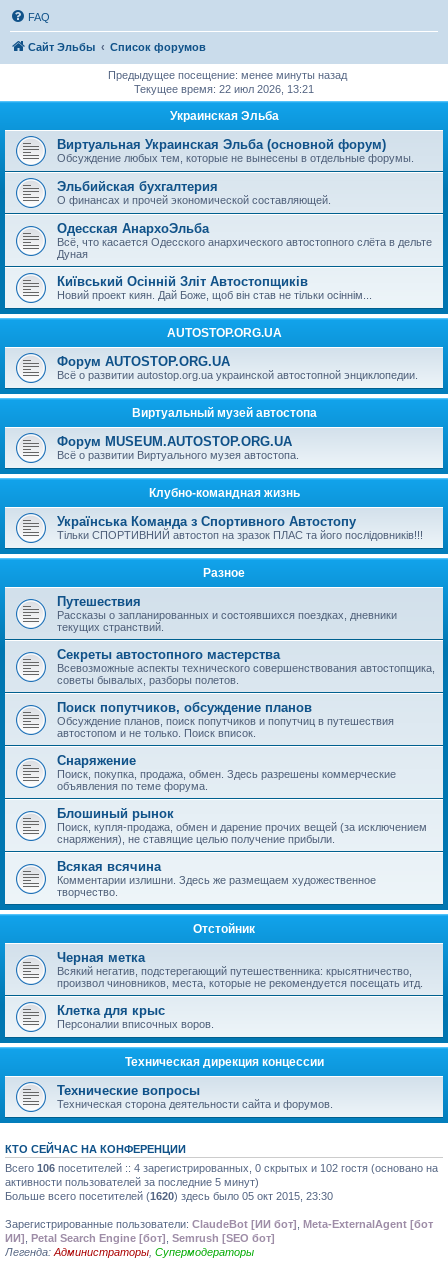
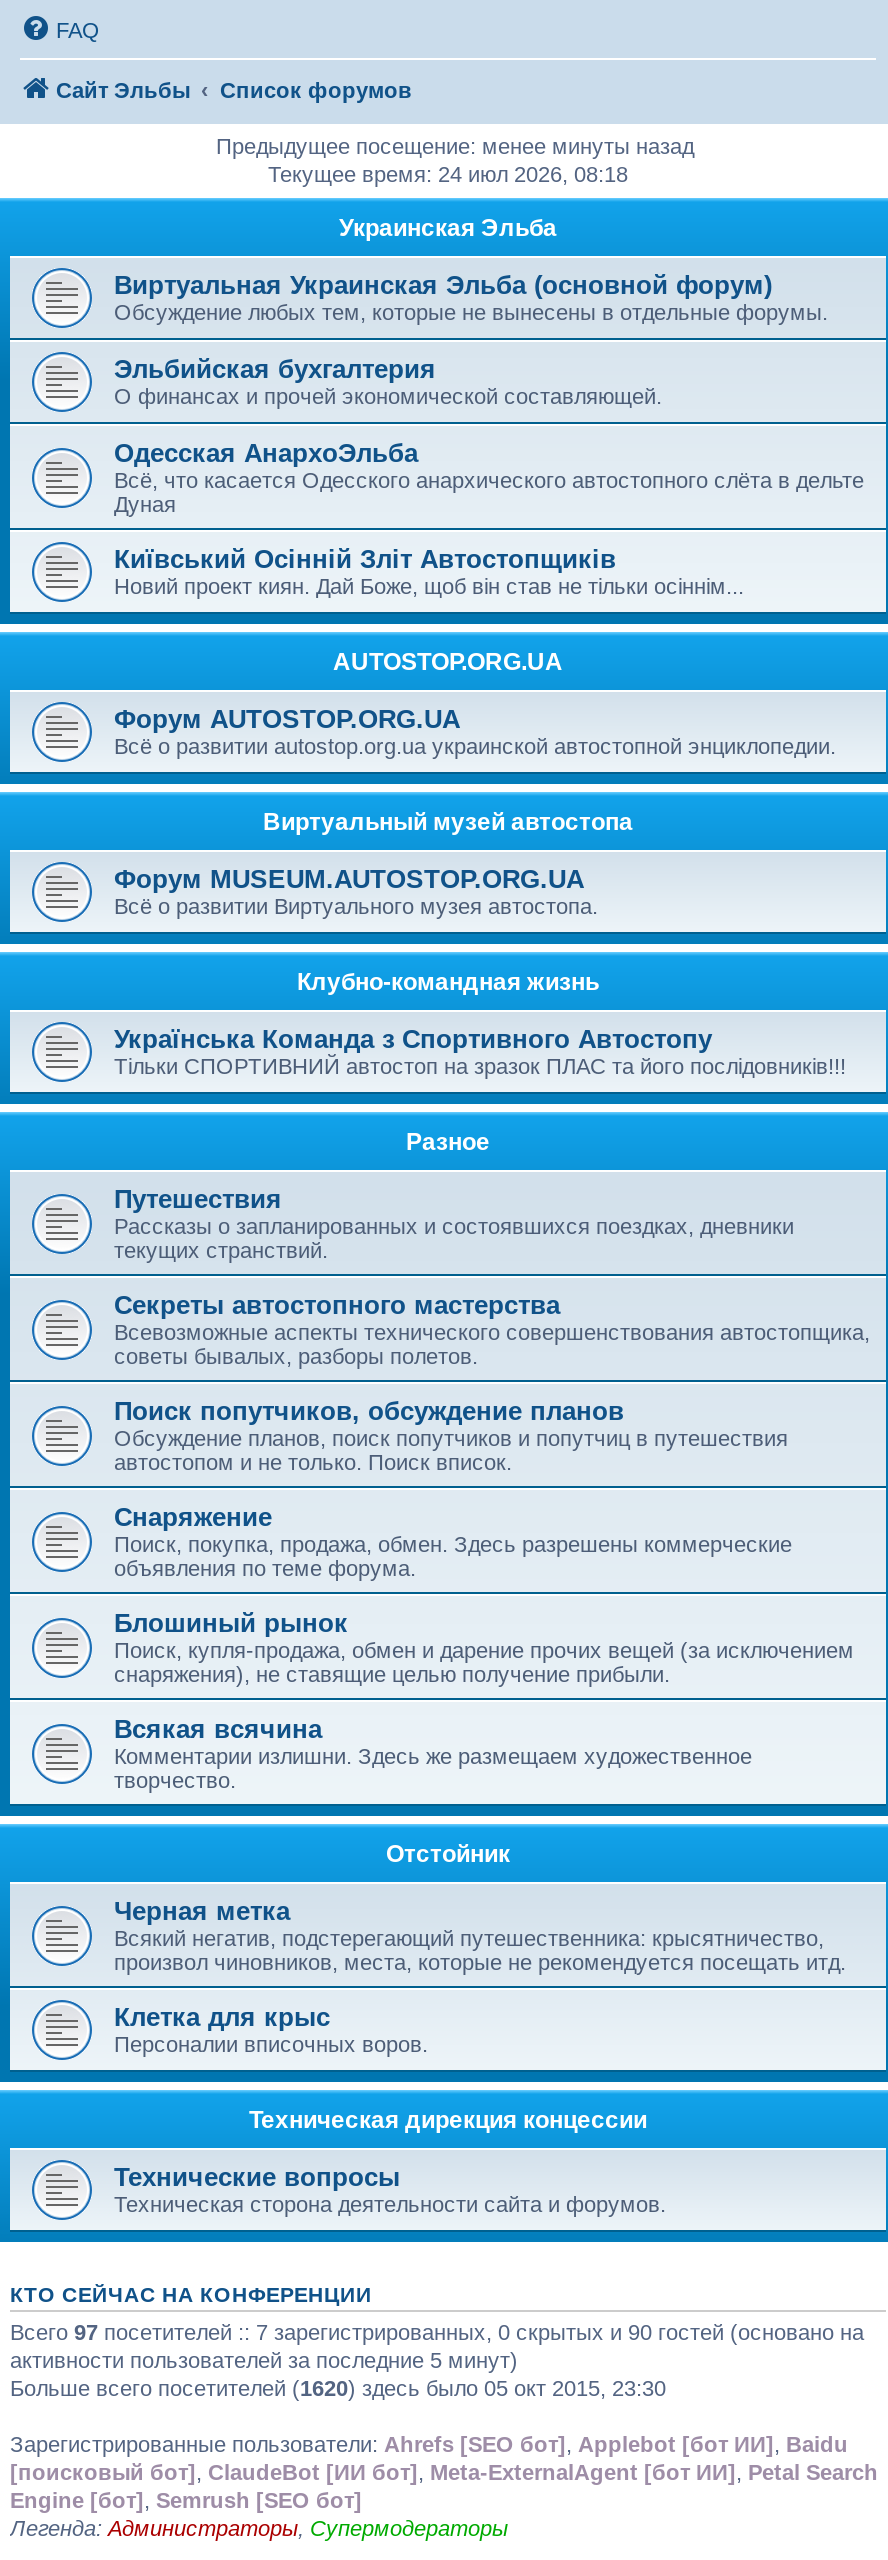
[134,83,314,95] Текущее время: 22 июл 2026, 13:21 -> [268,162,628,186] Текущее время: 24 июл 2026, 08:18
[5,1162,438,1174] Всего 106 посетителей :: 4 зарегистрированных, 0 скрытых и 102 гостя (основано на -> [10,2320,864,2344] Всего 97 посетителей :: 7 зарегистрированных, 0 скрытых и 90 гостей (основано на
[5,1218,433,1244] Зарегистрированные пользователи: ClaudeBot [ИИ бот], Meta-ExternalAgent [бот | ИИ], Petal Search Engine [бот], Semrush [SEO бот] -> [10,2432,878,2512] Зарегистрированные пользователи: Ahrefs [SEO бот], Applebot [бот ИИ], Baidu | [поисковый бот], ClaudeBot [ИИ бот], Meta-ExternalAgent [бот ИИ], Petal Search | Engine [бот], Semrush [SEO бот]

